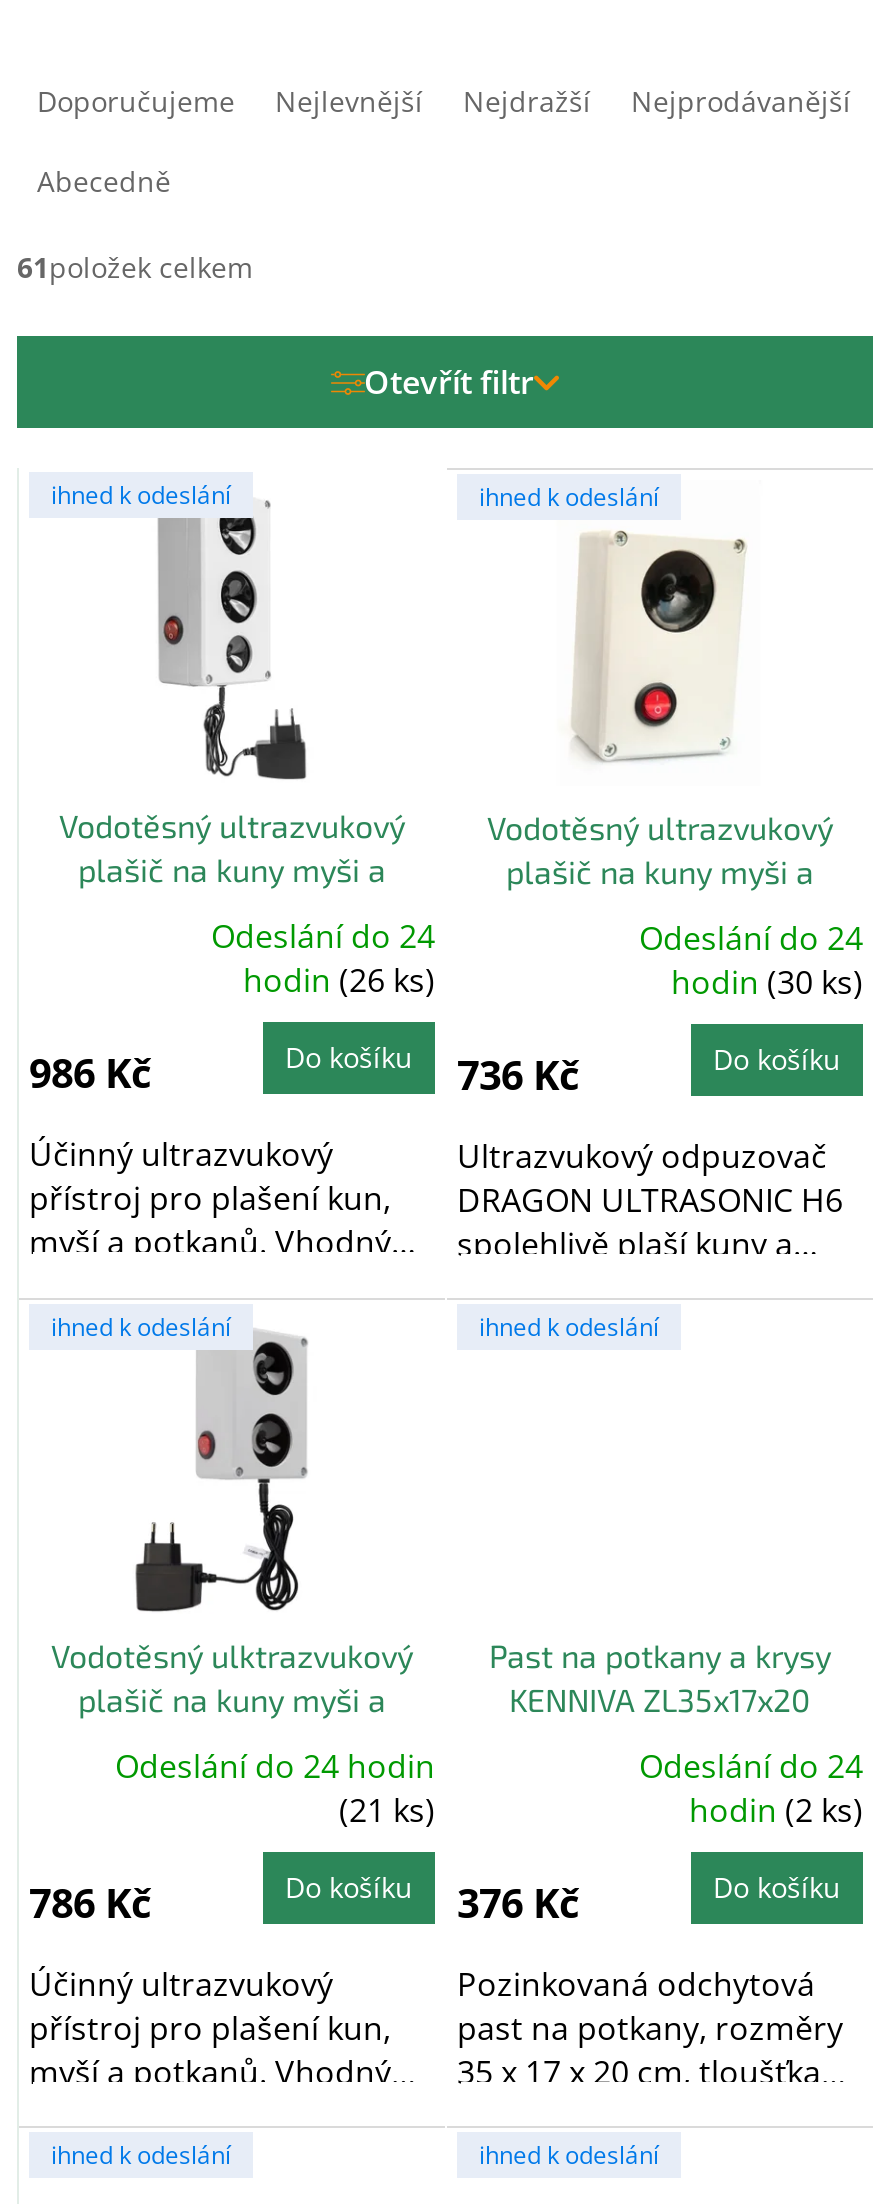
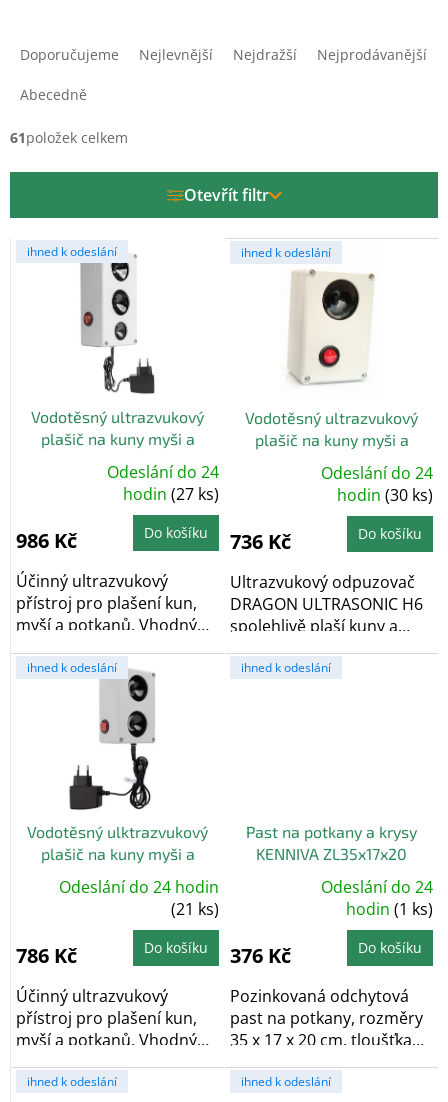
[243,958,435,1002] hodin (26 ks) -> [123,483,219,505] hodin (27 ks)
[689,1789,863,1833] hodin (2 ks) -> [346,898,433,920] hodin (1 ks)

